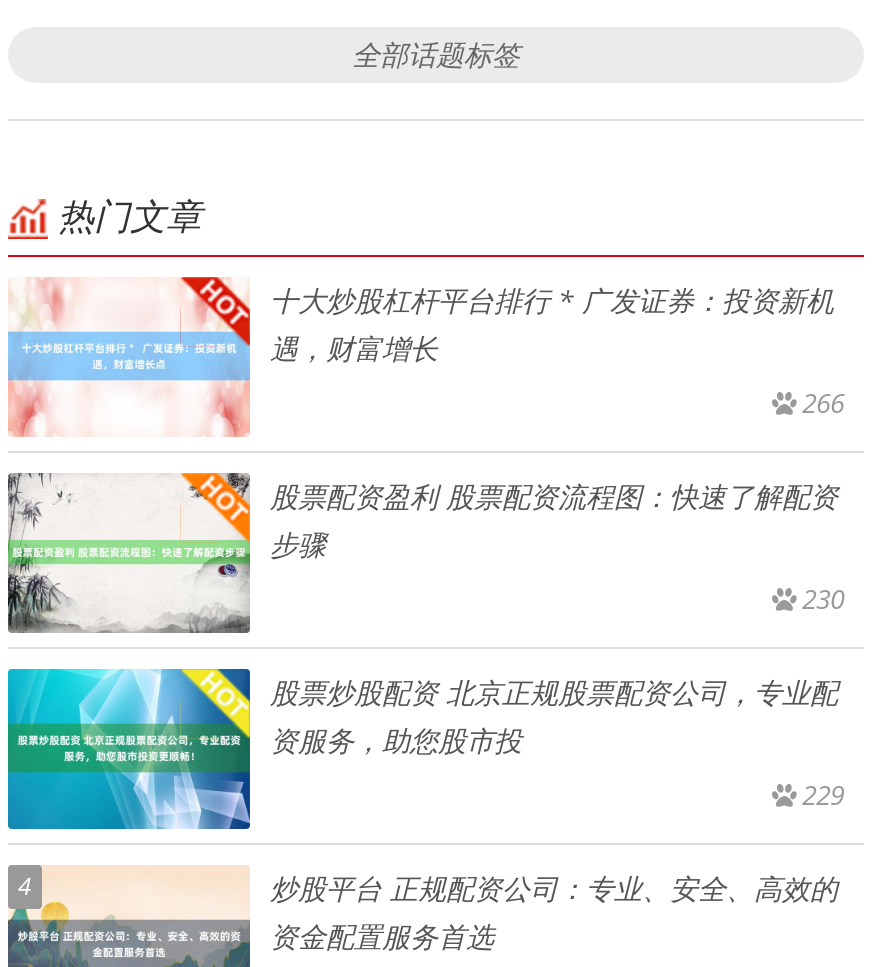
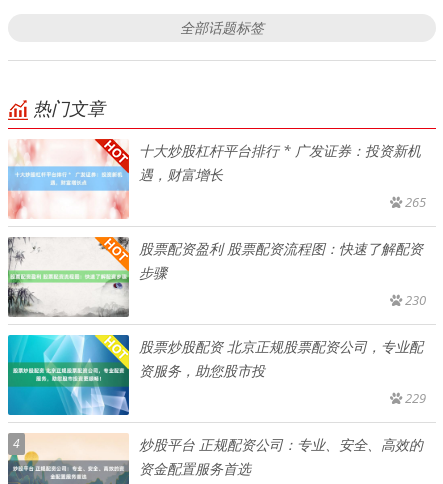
[802,384,844,420] 266 -> [405,192,426,210] 265

